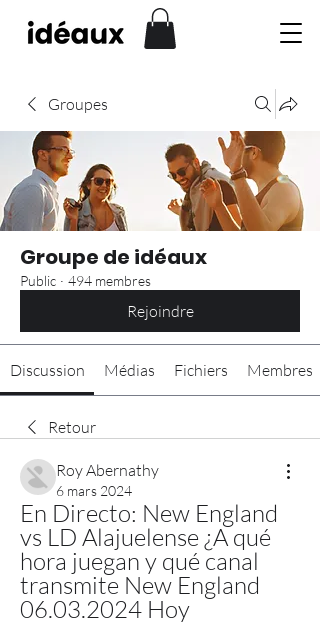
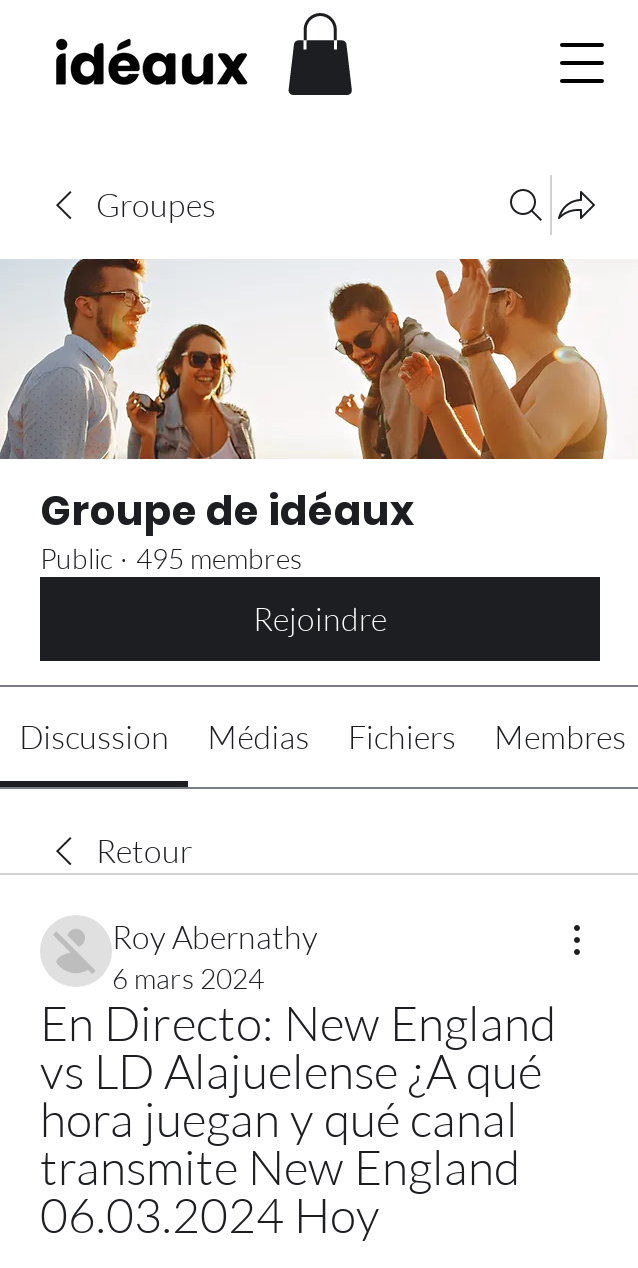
[20,272,151,289] Public · 494 membres -> [40,541,302,575] Public · 495 membres

